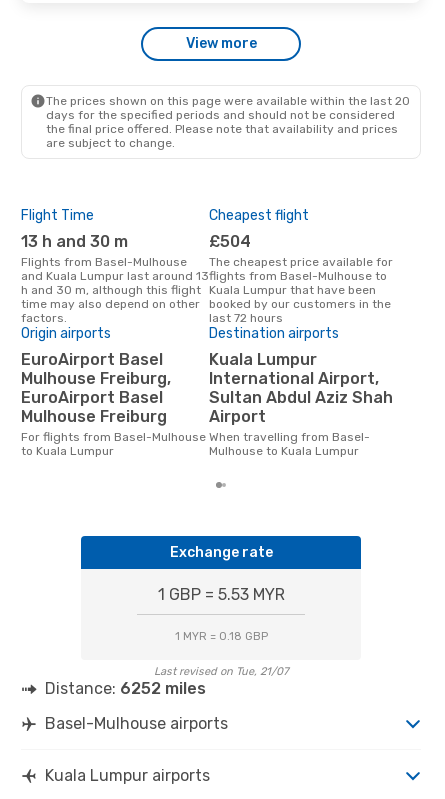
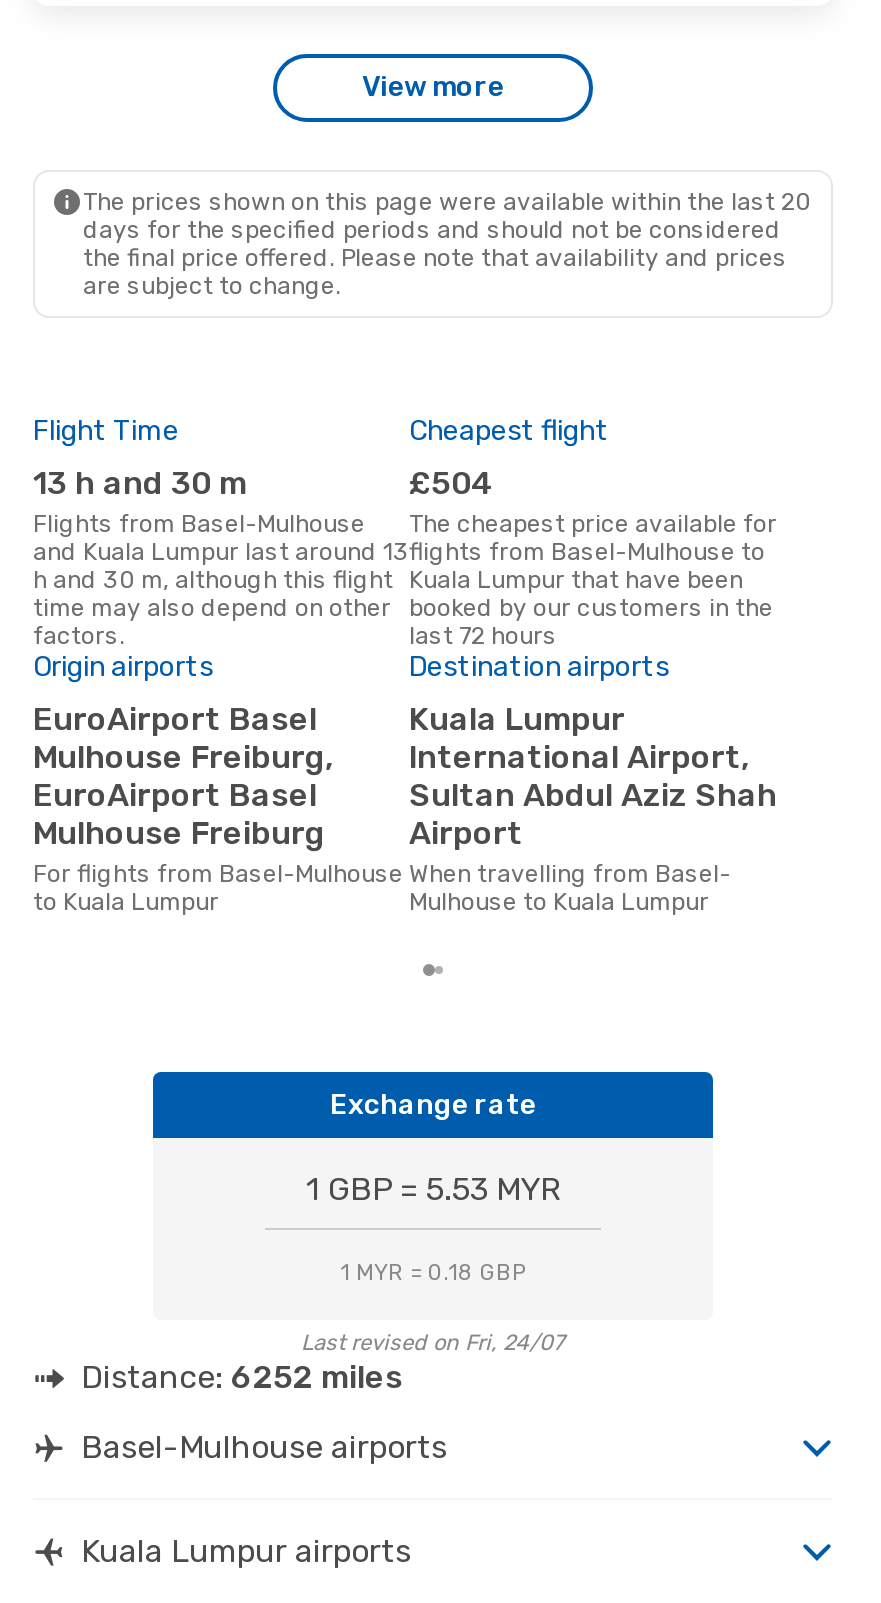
[153,665,288,678] Last revised on Tue, 21/07 -> [301,1330,565,1356] Last revised on Fri, 24/07

